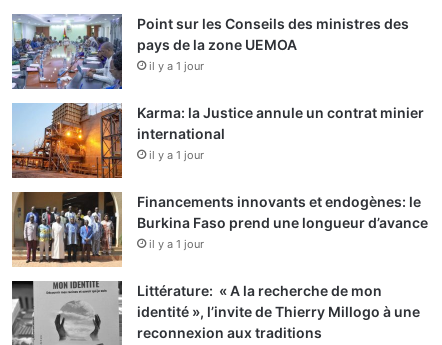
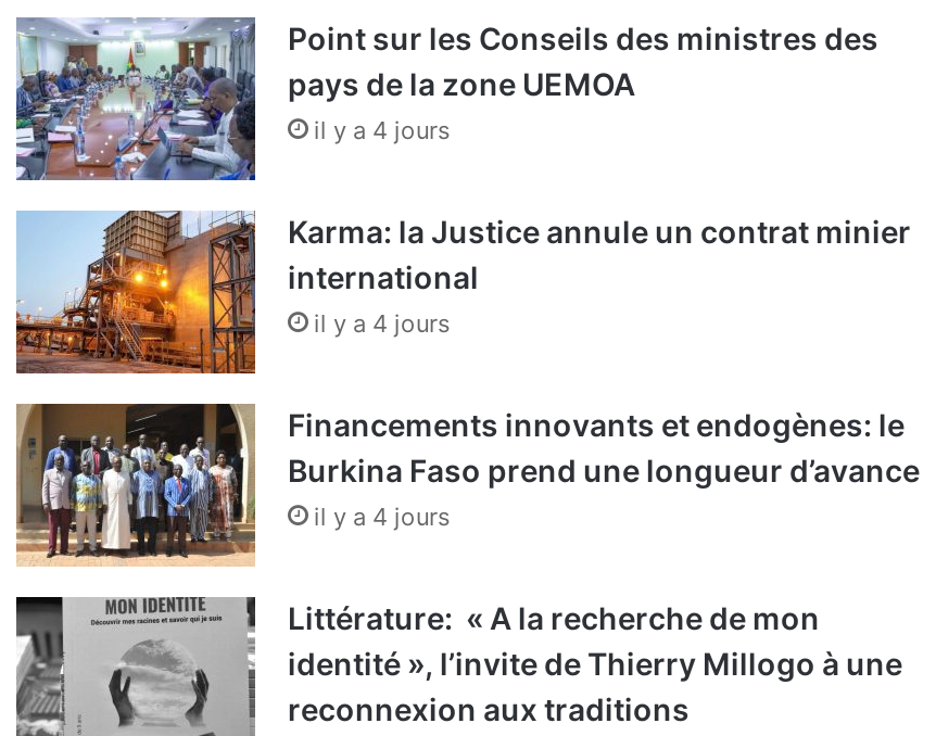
[149,59,204,73] il y a 1 jour -> [314,115,451,145] il y a 4 jours
[149,148,204,162] il y a 1 jour -> [314,308,451,338] il y a 4 jours
[149,237,204,251] il y a 1 jour -> [314,501,451,532] il y a 4 jours

